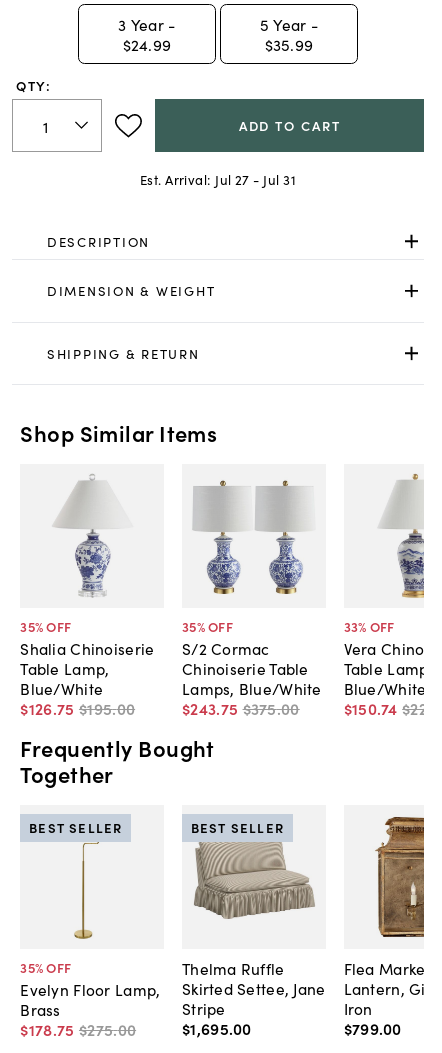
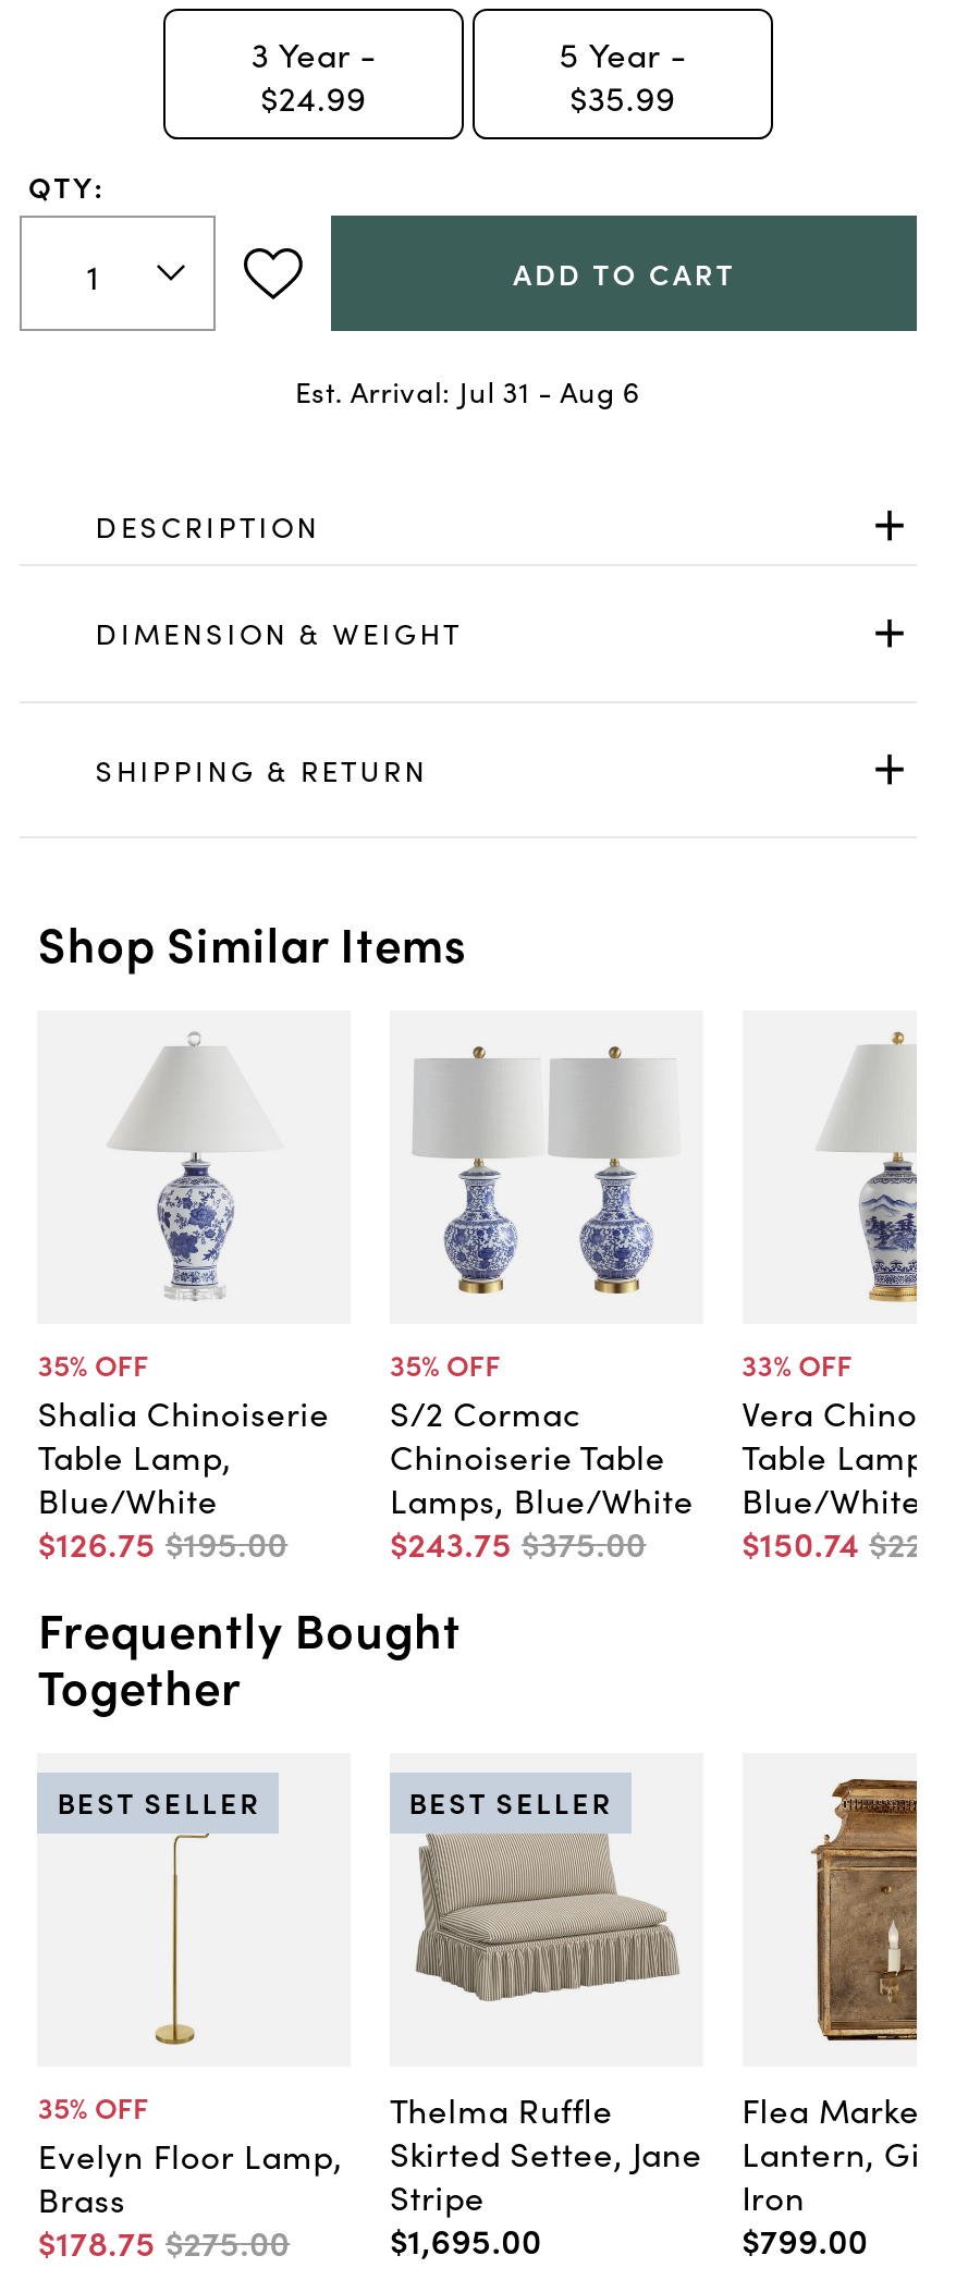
[140,170,296,189] Est. Arrival: Jul 27 - Jul 31 -> [295,369,641,411] Est. Arrival: Jul 31 - Aug 6

